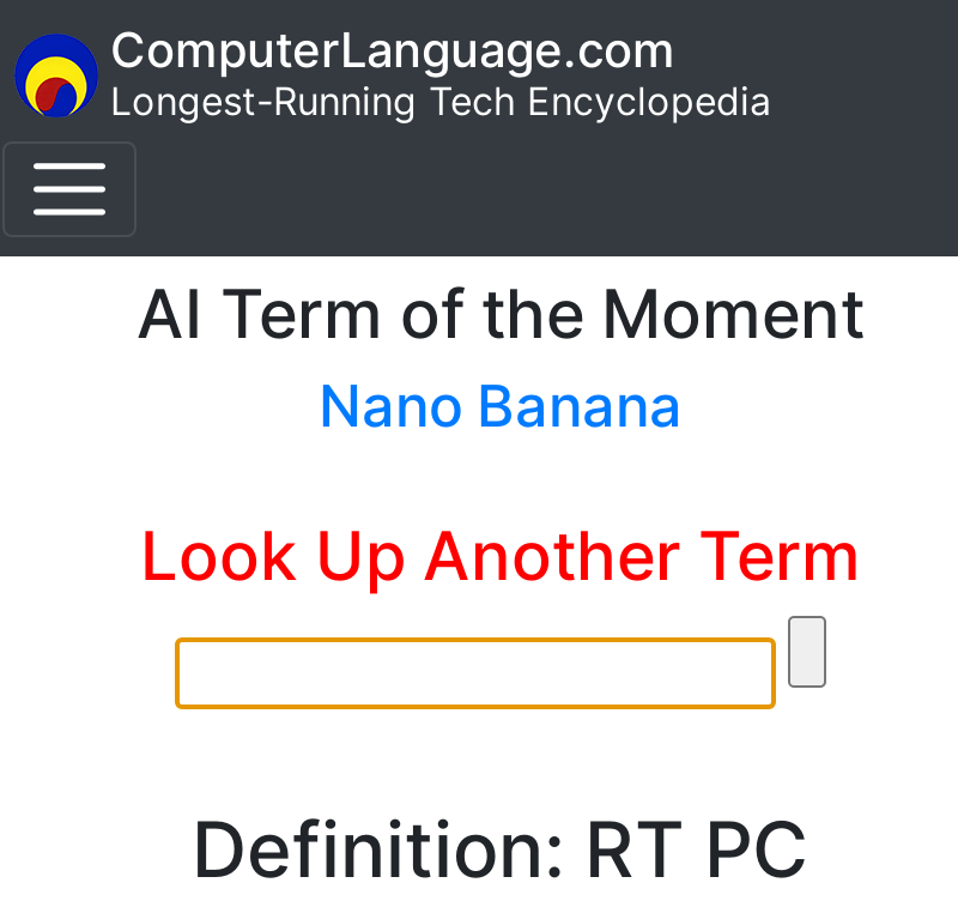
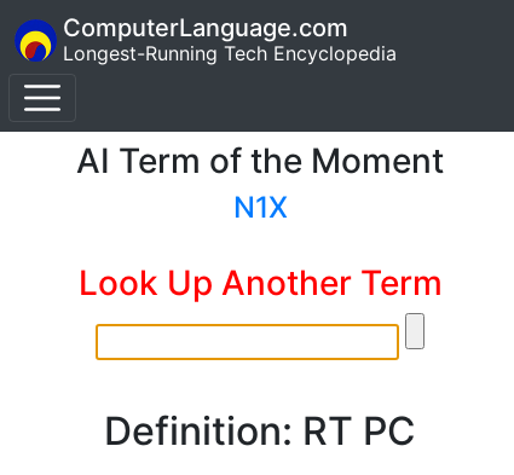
[319,371,683,441] Nano Banana -> [233,190,287,225] N1X

